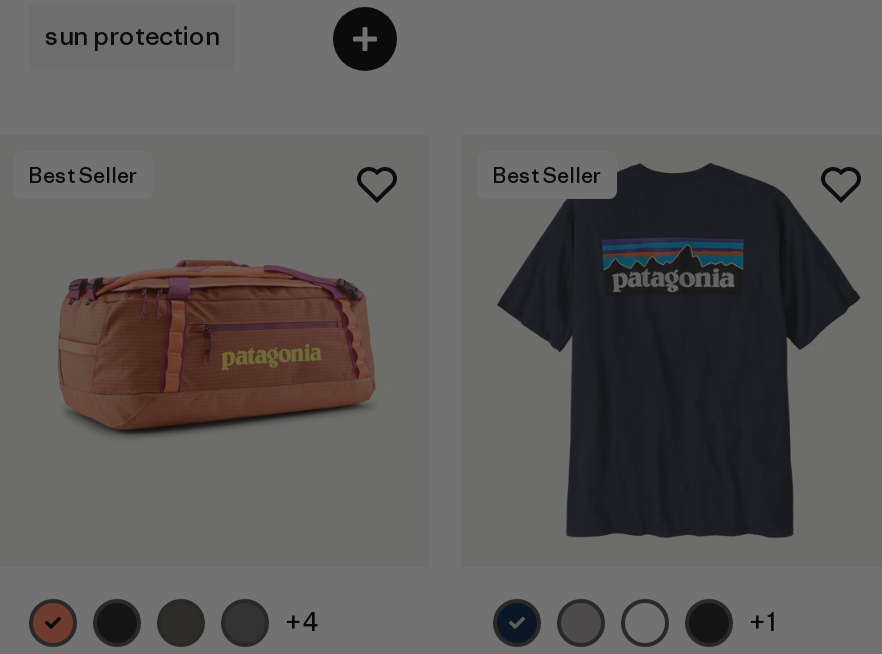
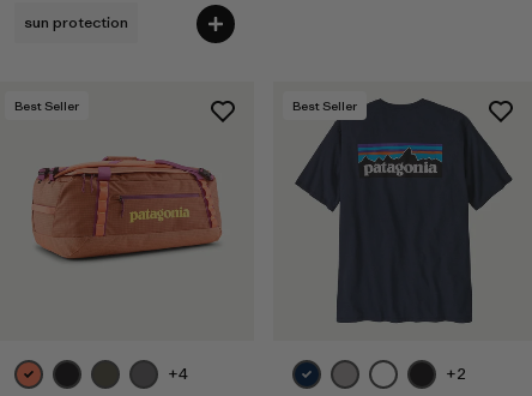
[749,605,775,639] +1 -> [446,363,466,384] +2

